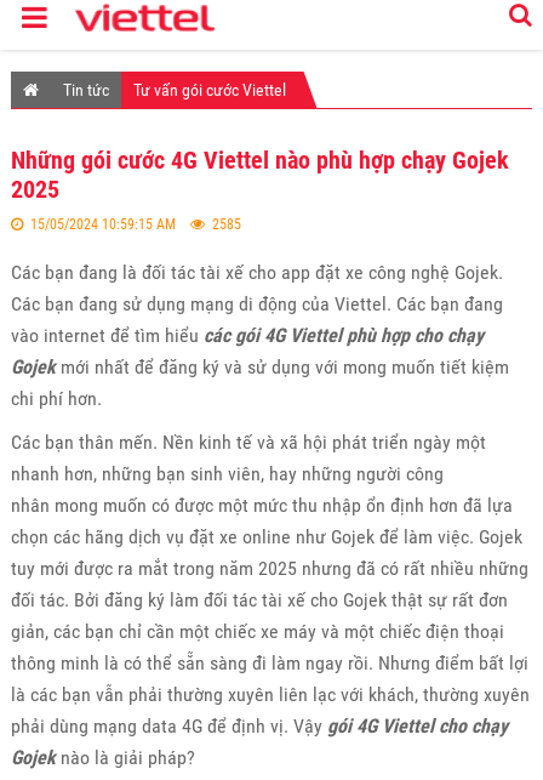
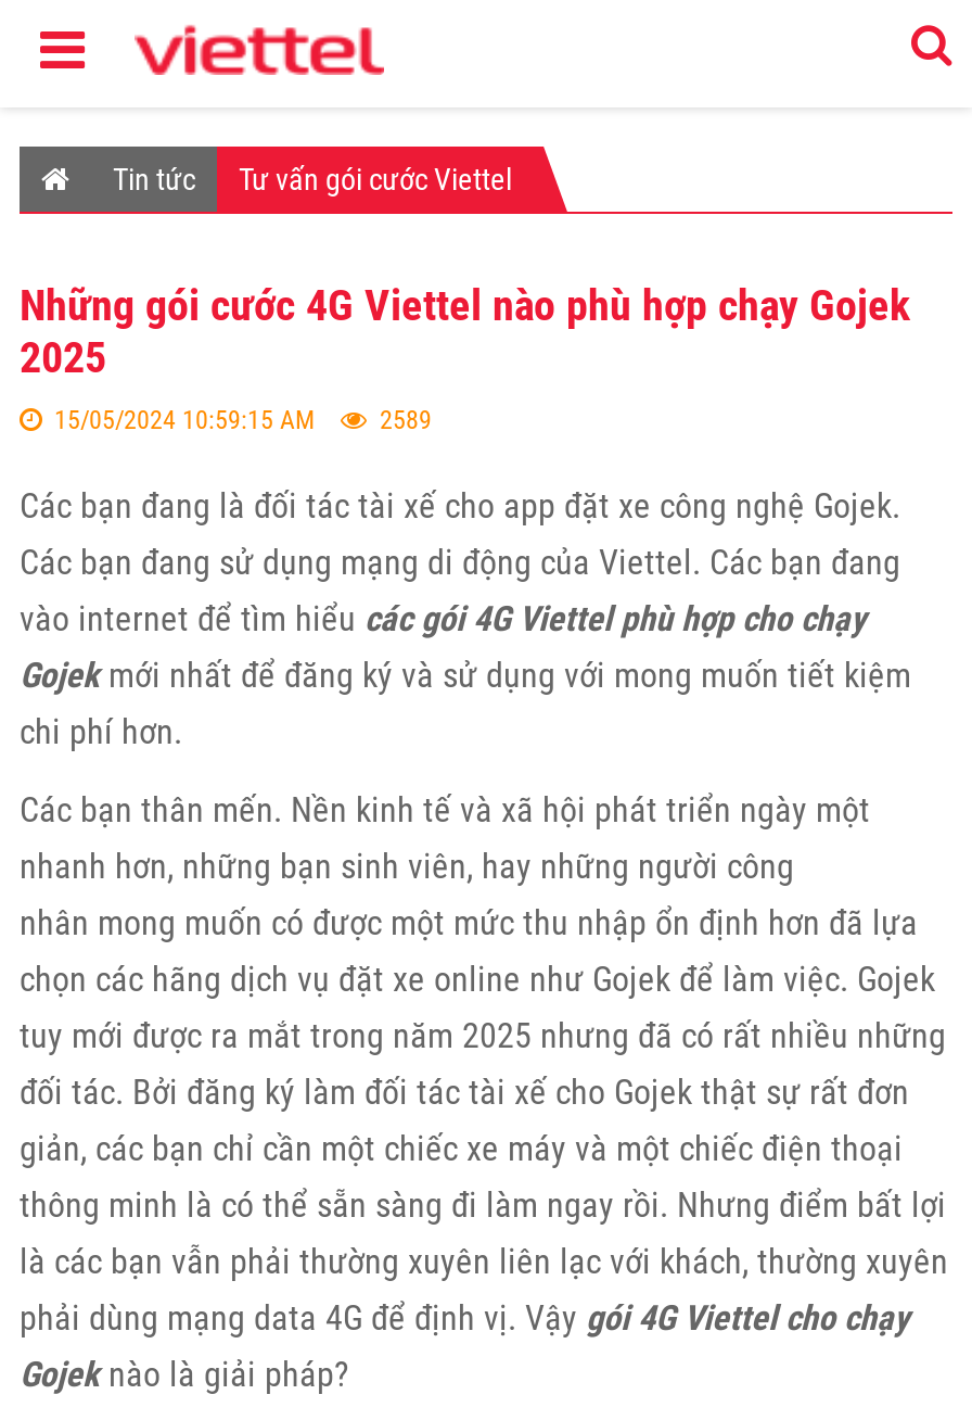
[30,216,241,233] 15/05/2024 10:59:15 AM 2585 -> [54,405,432,435] 15/05/2024 10:59:15 AM 2589

